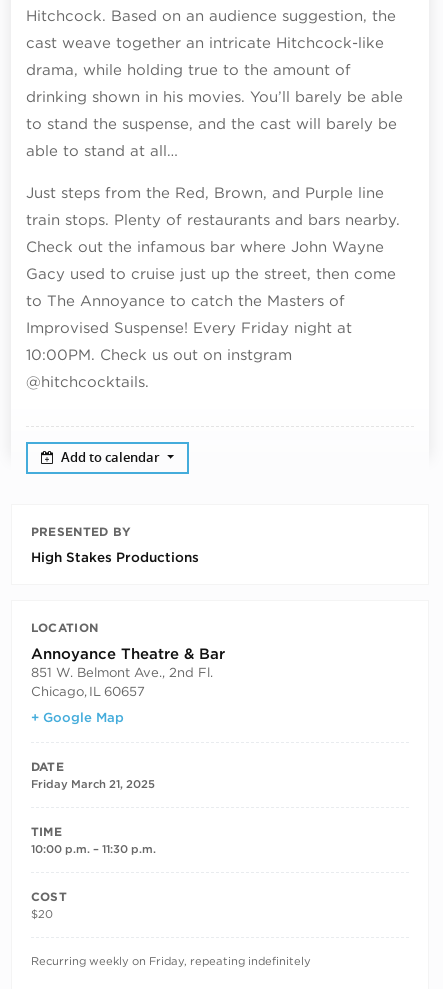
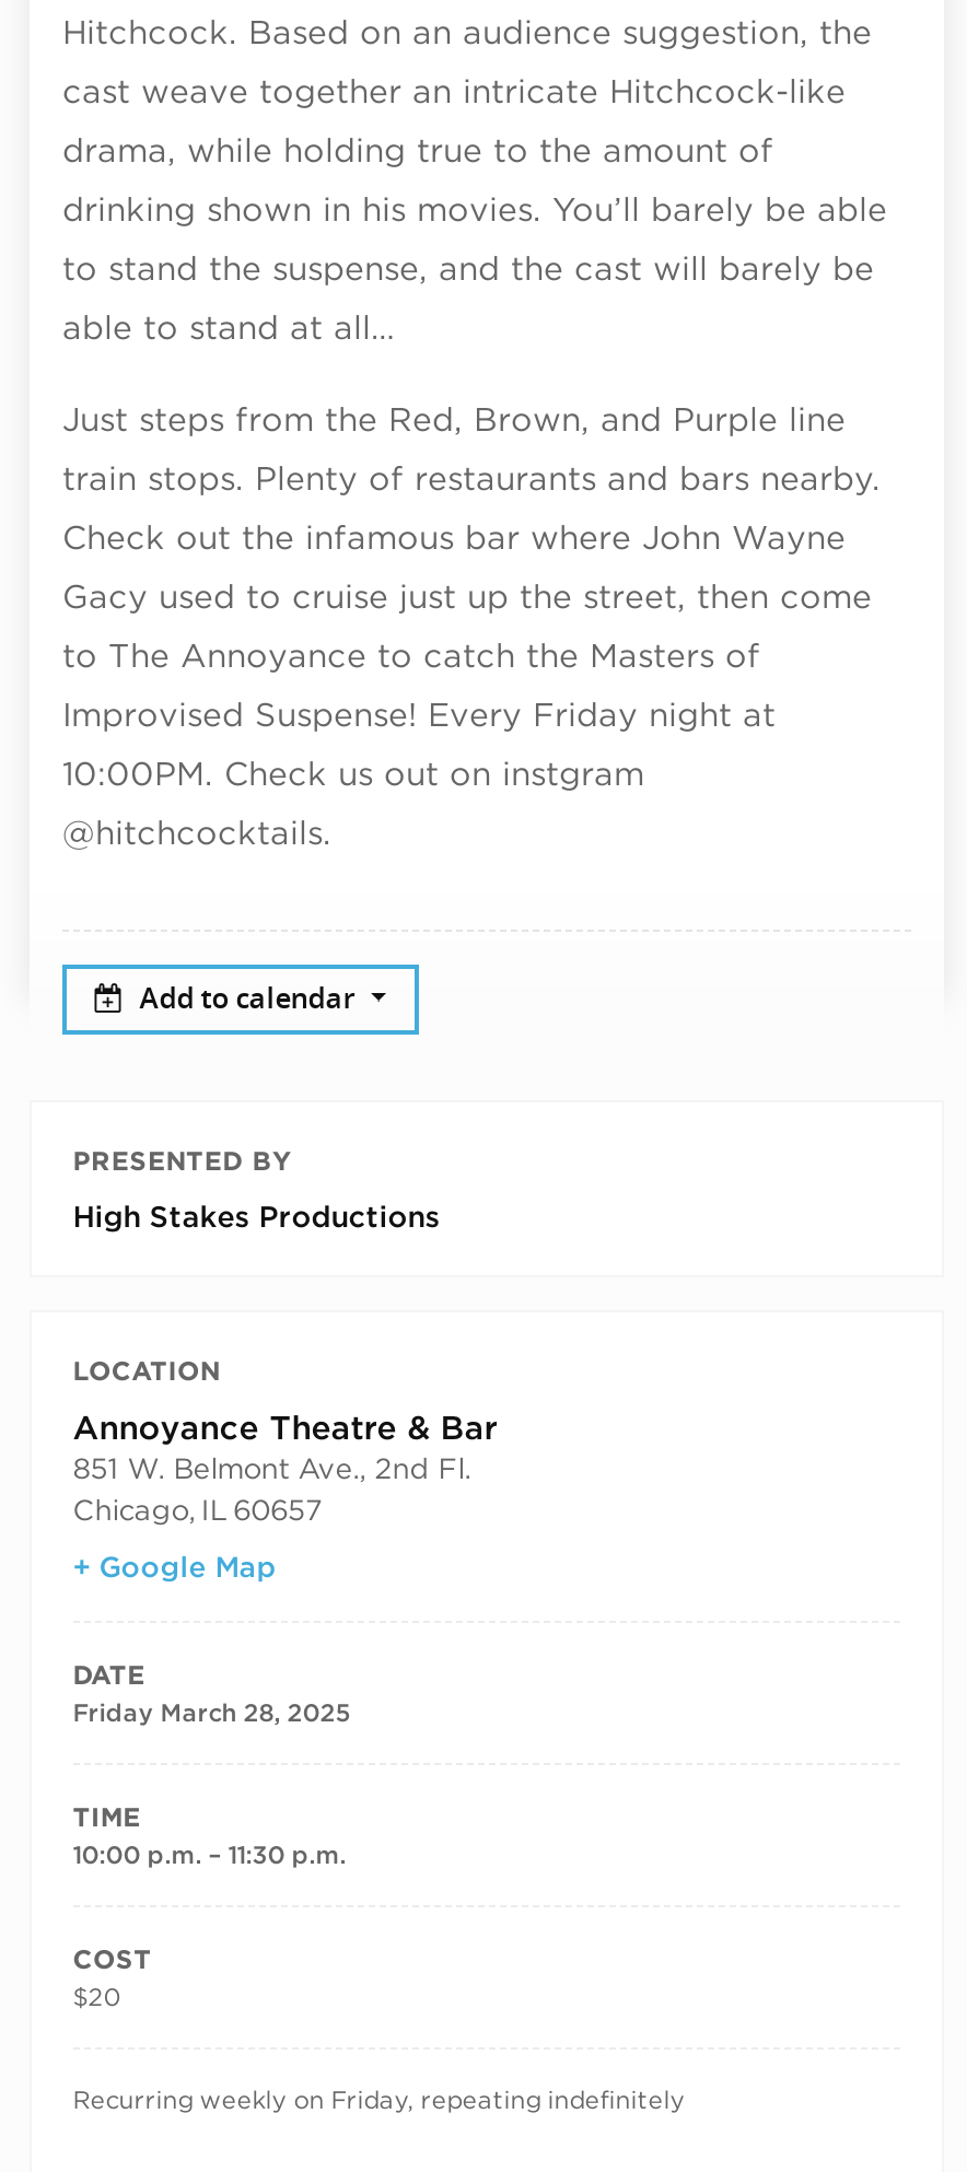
[31,777,155,791] Friday March 21, 2025 -> [73,1698,351,1728] Friday March 28, 2025

